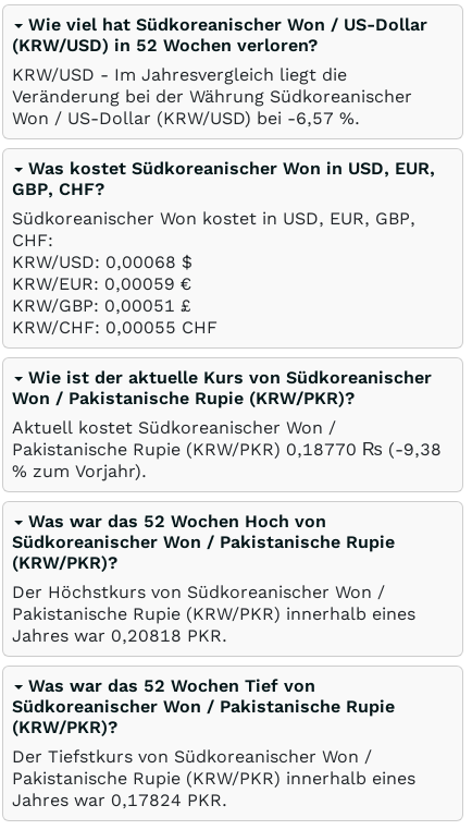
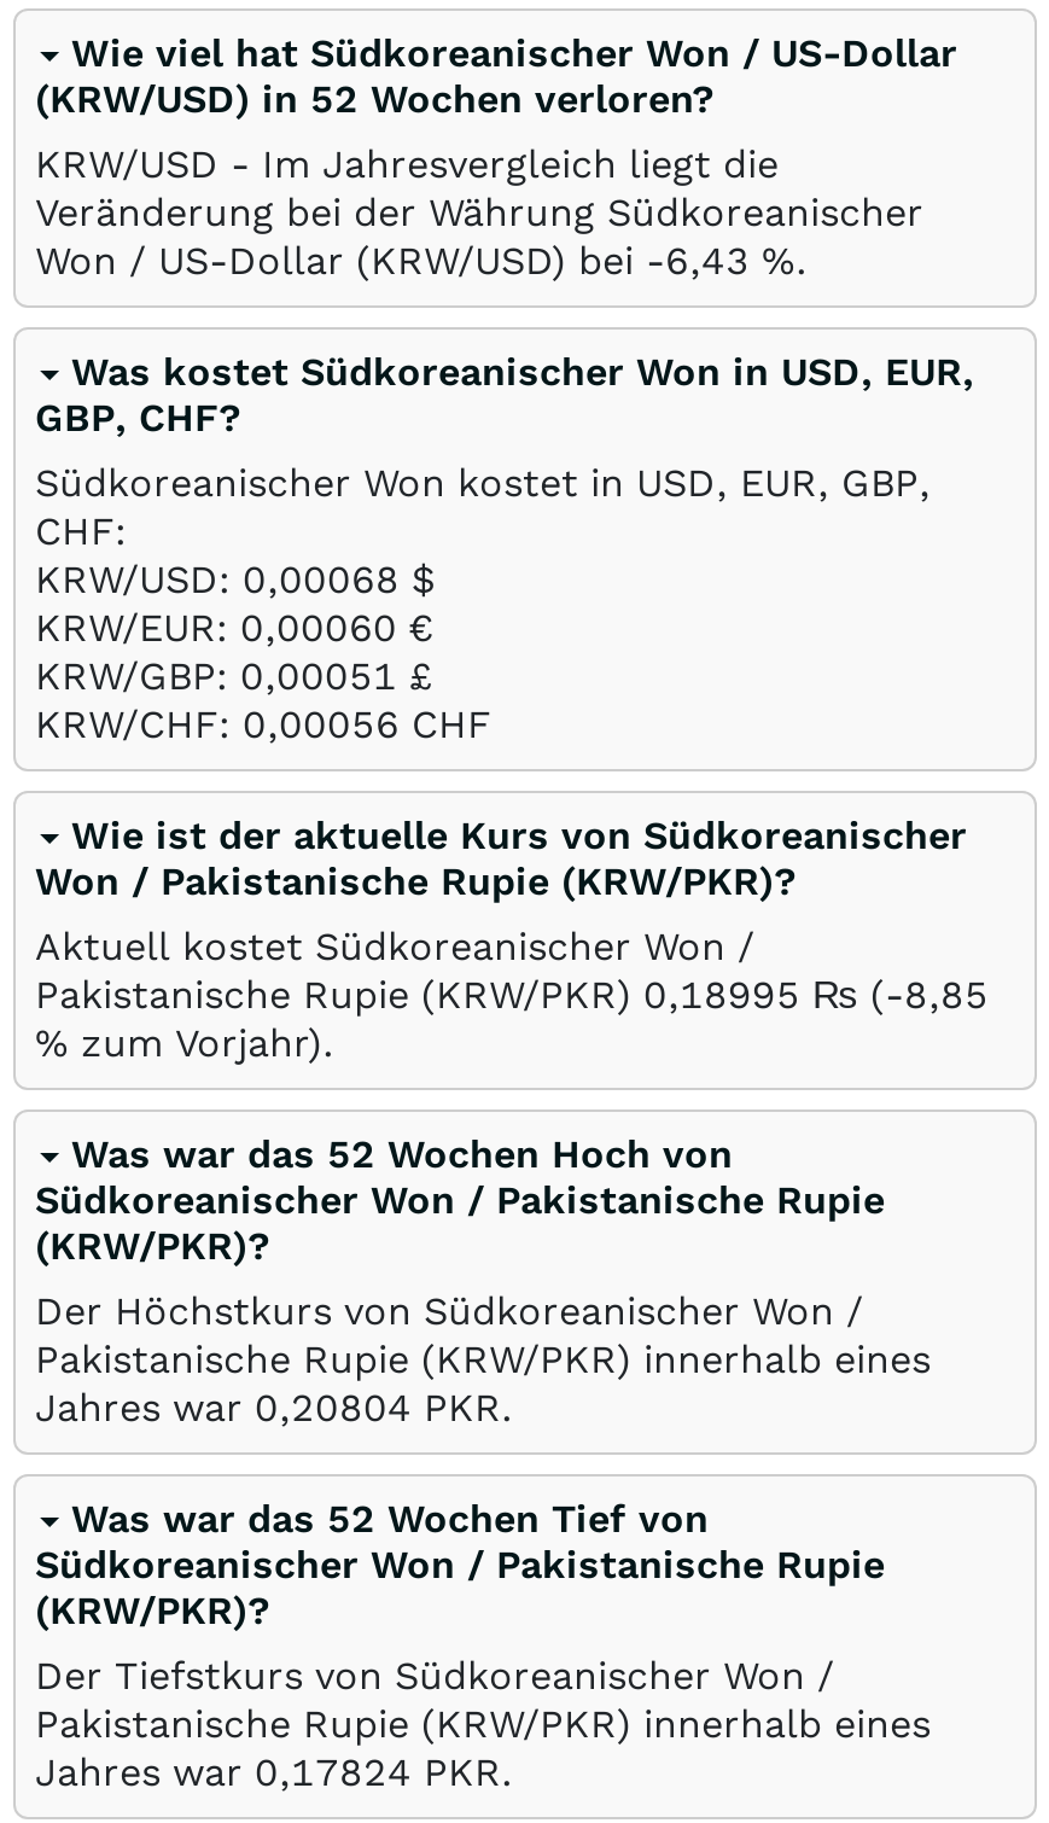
[12,108,360,129] Won / US-Dollar (KRW/USD) bei -6,57%. -> [35,238,808,284] Won / US-Dollar (KRW/USD) bei -6,43%.
[12,273,191,294] KRW/EUR: 0,00059 € -> [35,605,433,651] KRW/EUR: 0,00060 €
[12,317,218,338] KRW/CHF: 0,00055 CHF -> [35,701,491,747] KRW/CHF: 0,00056 CHF
[12,439,447,460] Pakistanische Rupie (KRW/PKR) 0,18770 ₨ (-9,38 -> [35,972,1001,1018] Pakistanische Rupie (KRW/PKR) 0,18995 ₨ (-8,85
[12,625,227,646] Jahres war 0,20818 PKR. -> [35,1385,513,1431] Jahres war 0,20804 PKR.

